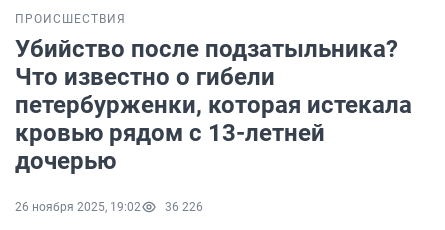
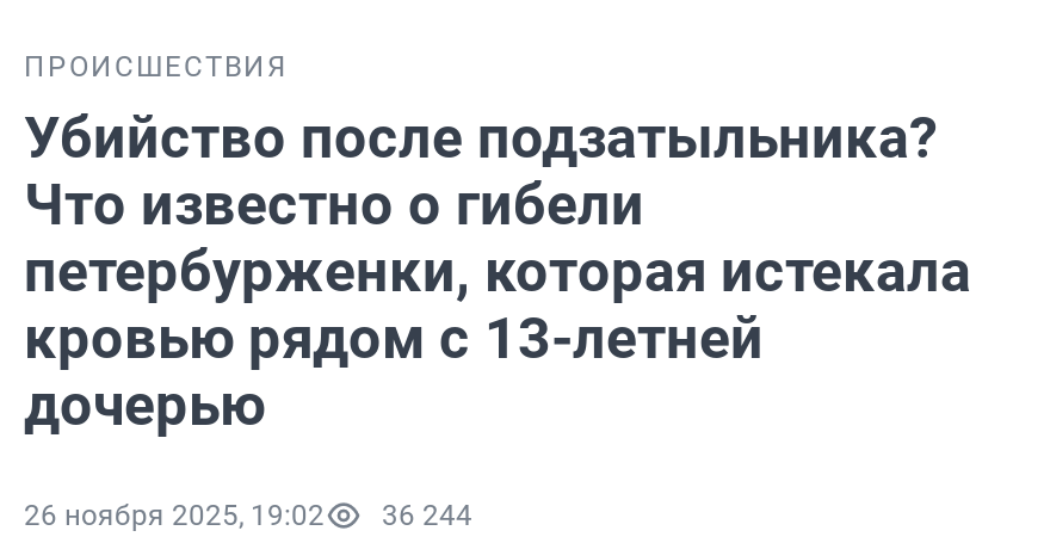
[15,200,203,214] 26 ноября 2025, 19:02 36 226 -> [24,499,472,532] 26 ноября 2025, 19:02 36 244

